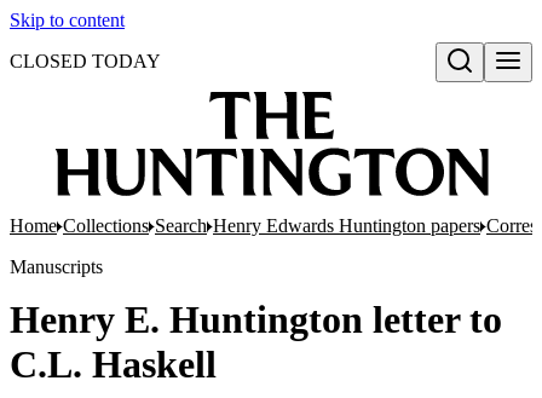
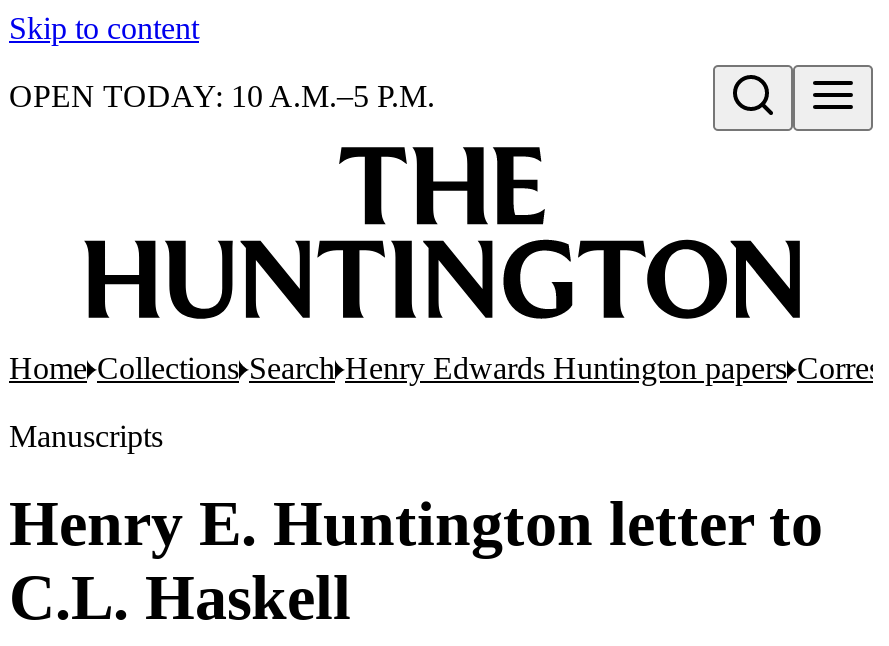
[10,51,161,71] CLOSED TODAY -> [9,79,435,113] OPEN TODAY: 10 A.M.–5 P.M.

